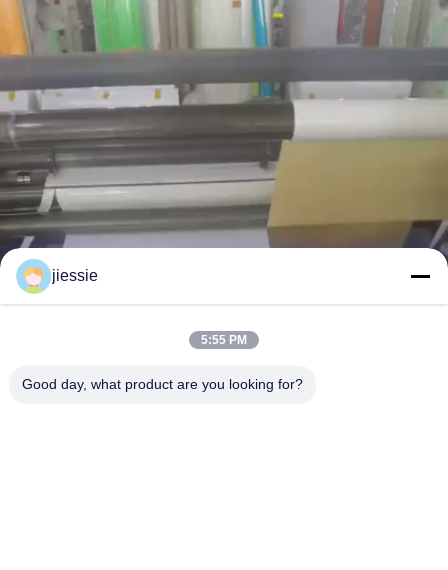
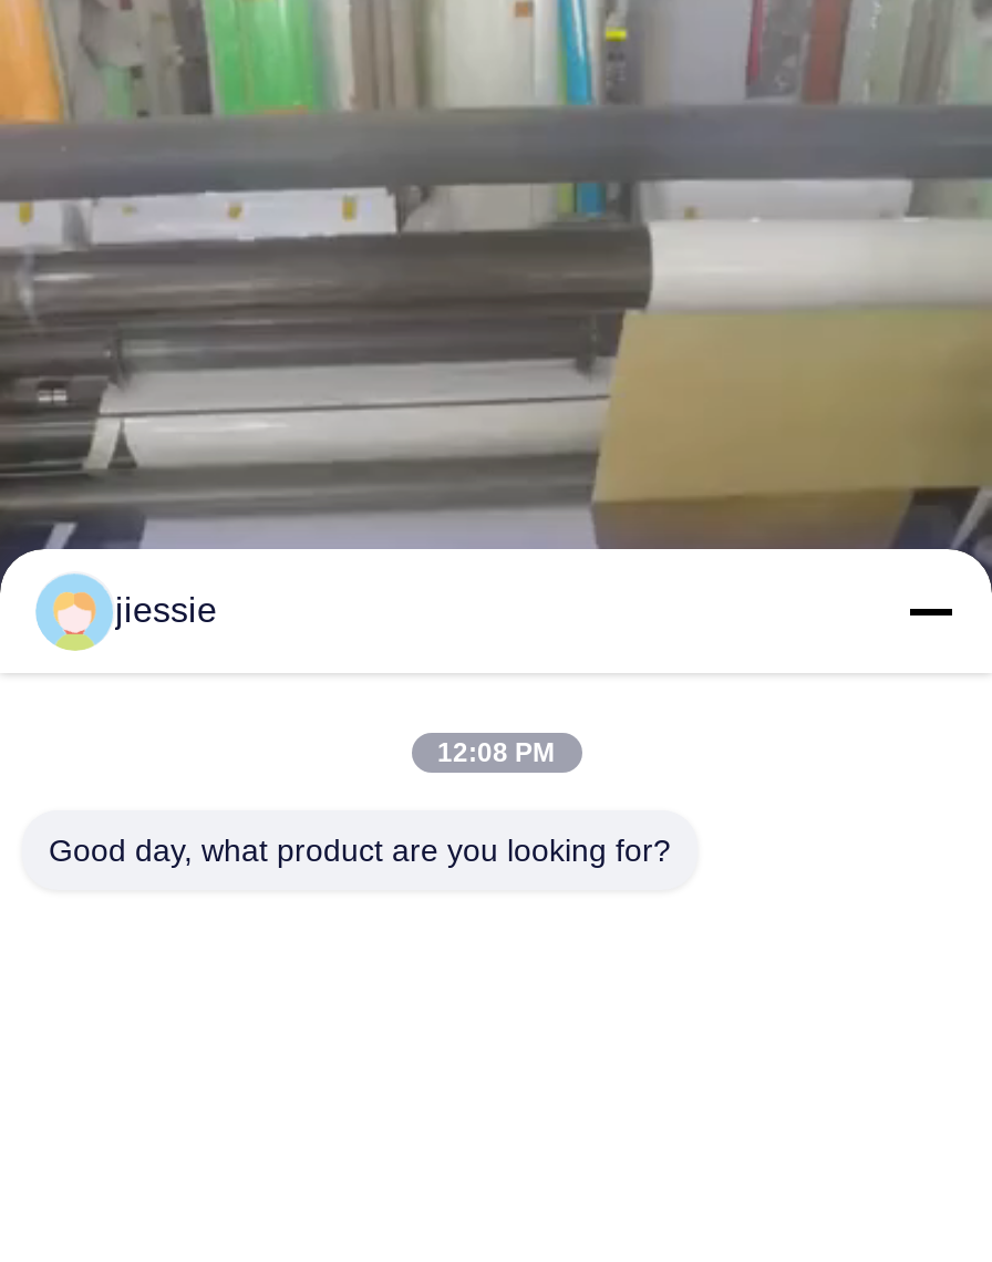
[201,333,247,347] 5:55 PM -> [437,737,555,768] 12:08 PM

